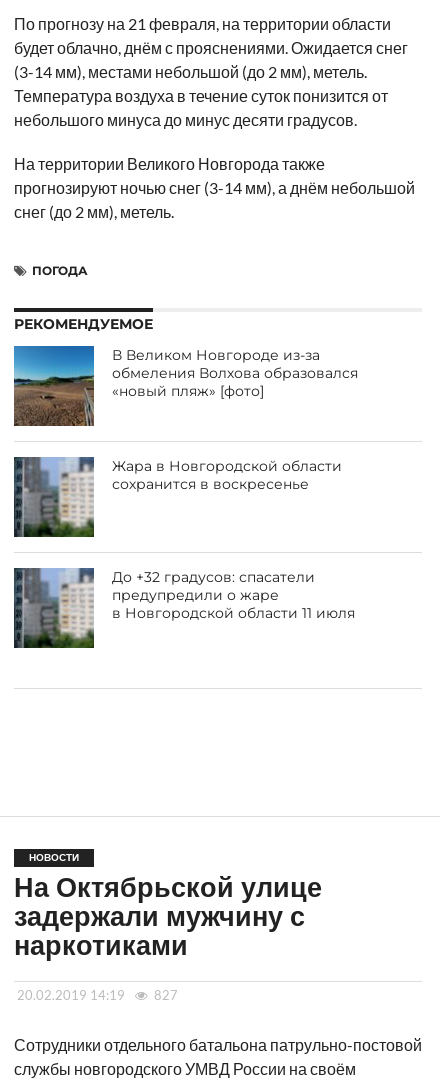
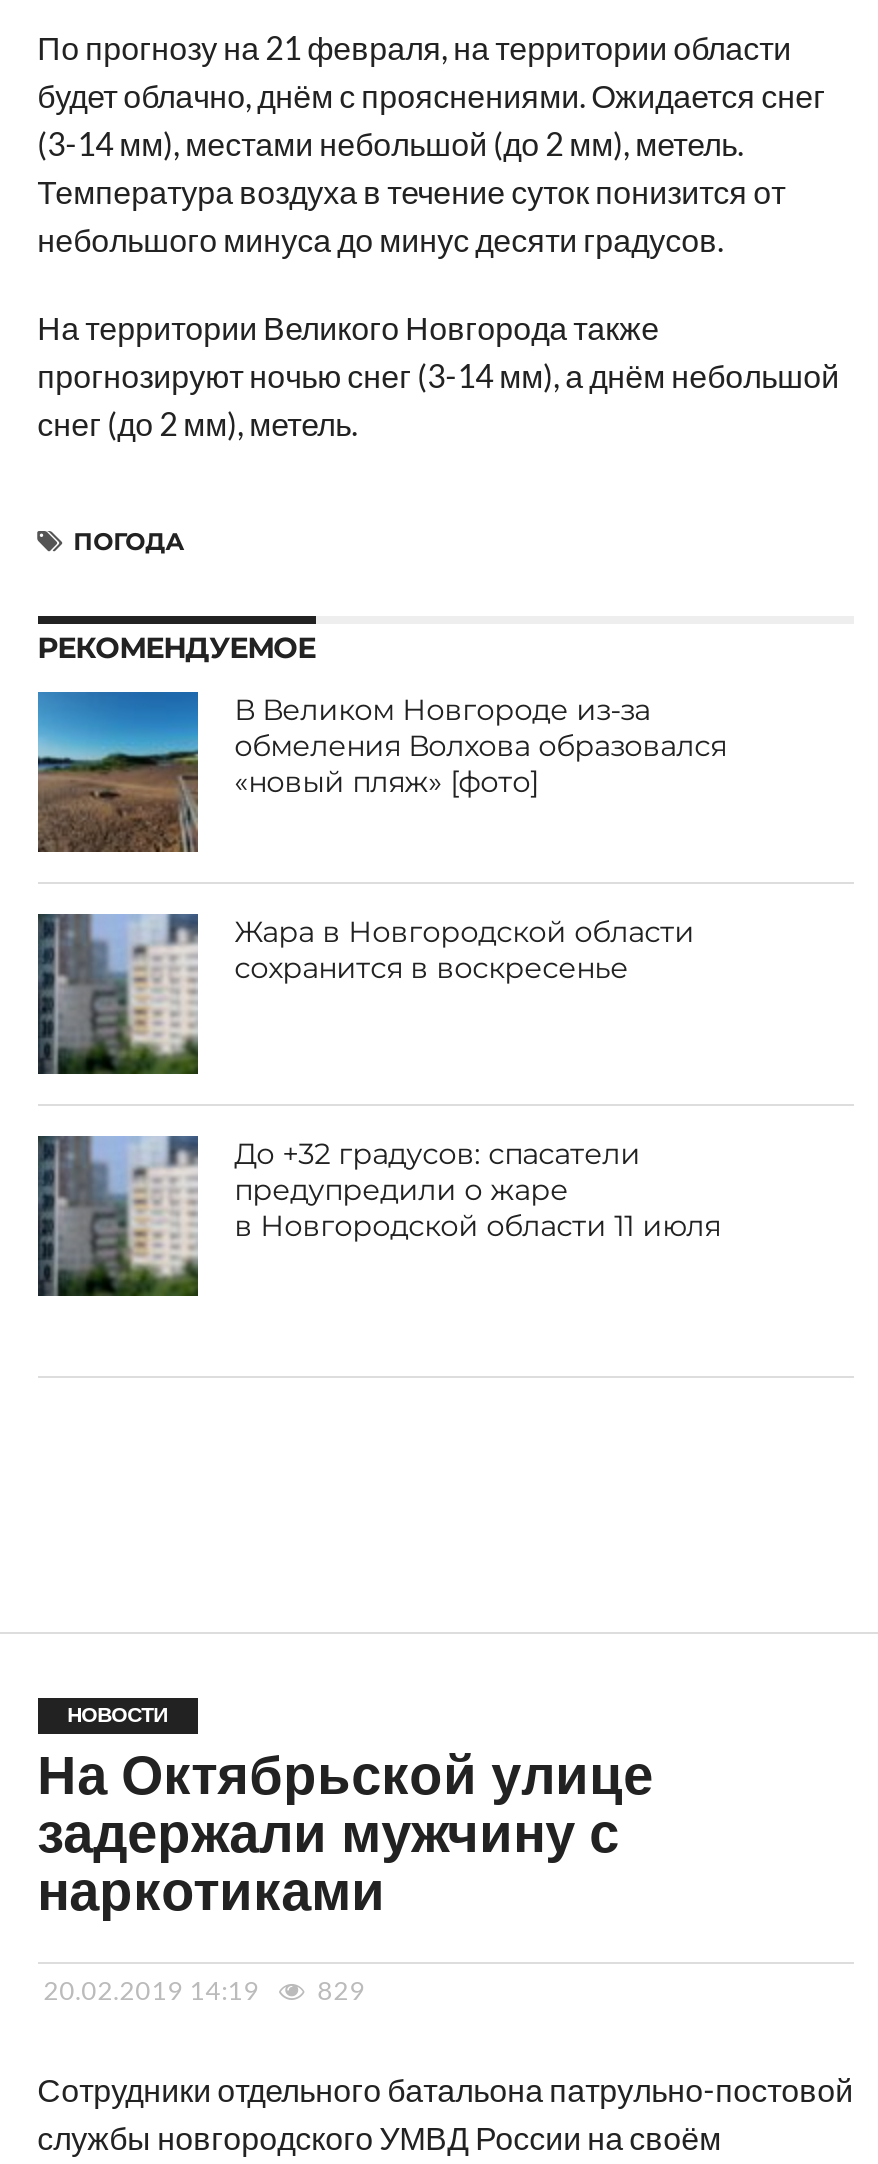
[17,987,178,1003] 20.02.2019 14:19 827 -> [43,1974,365,2006] 20.02.2019 14:19 829

